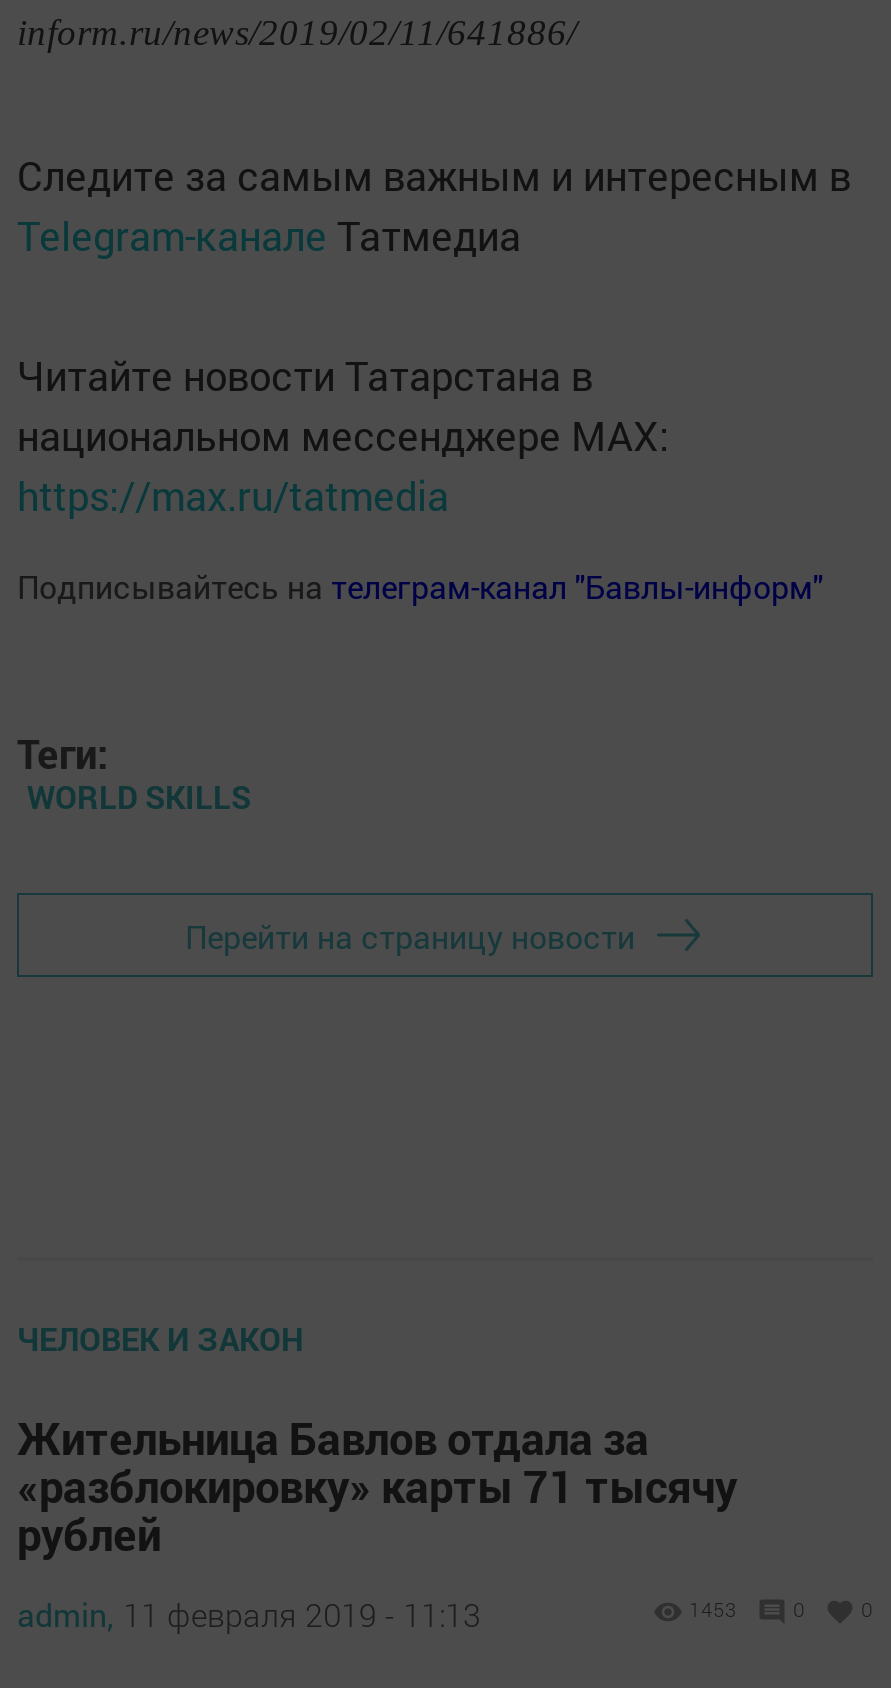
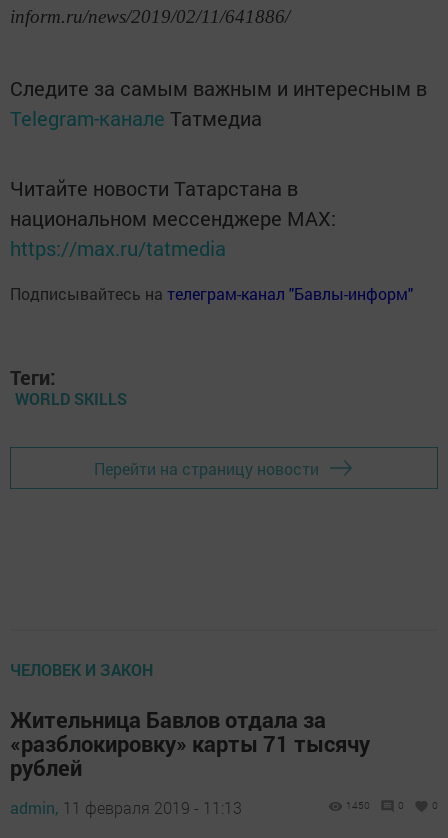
[689,1598,737,1624] 1453 -> [346,799,370,812] 1450

